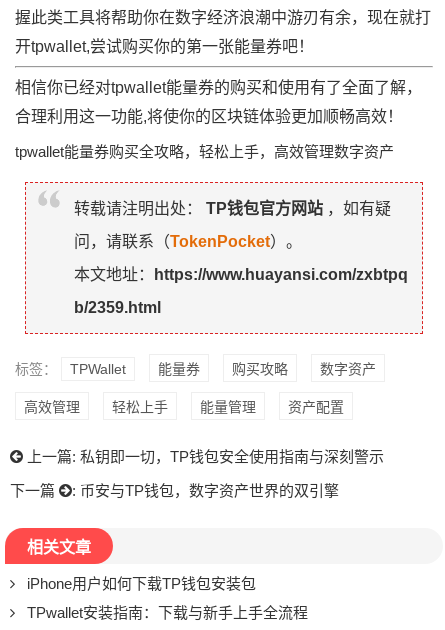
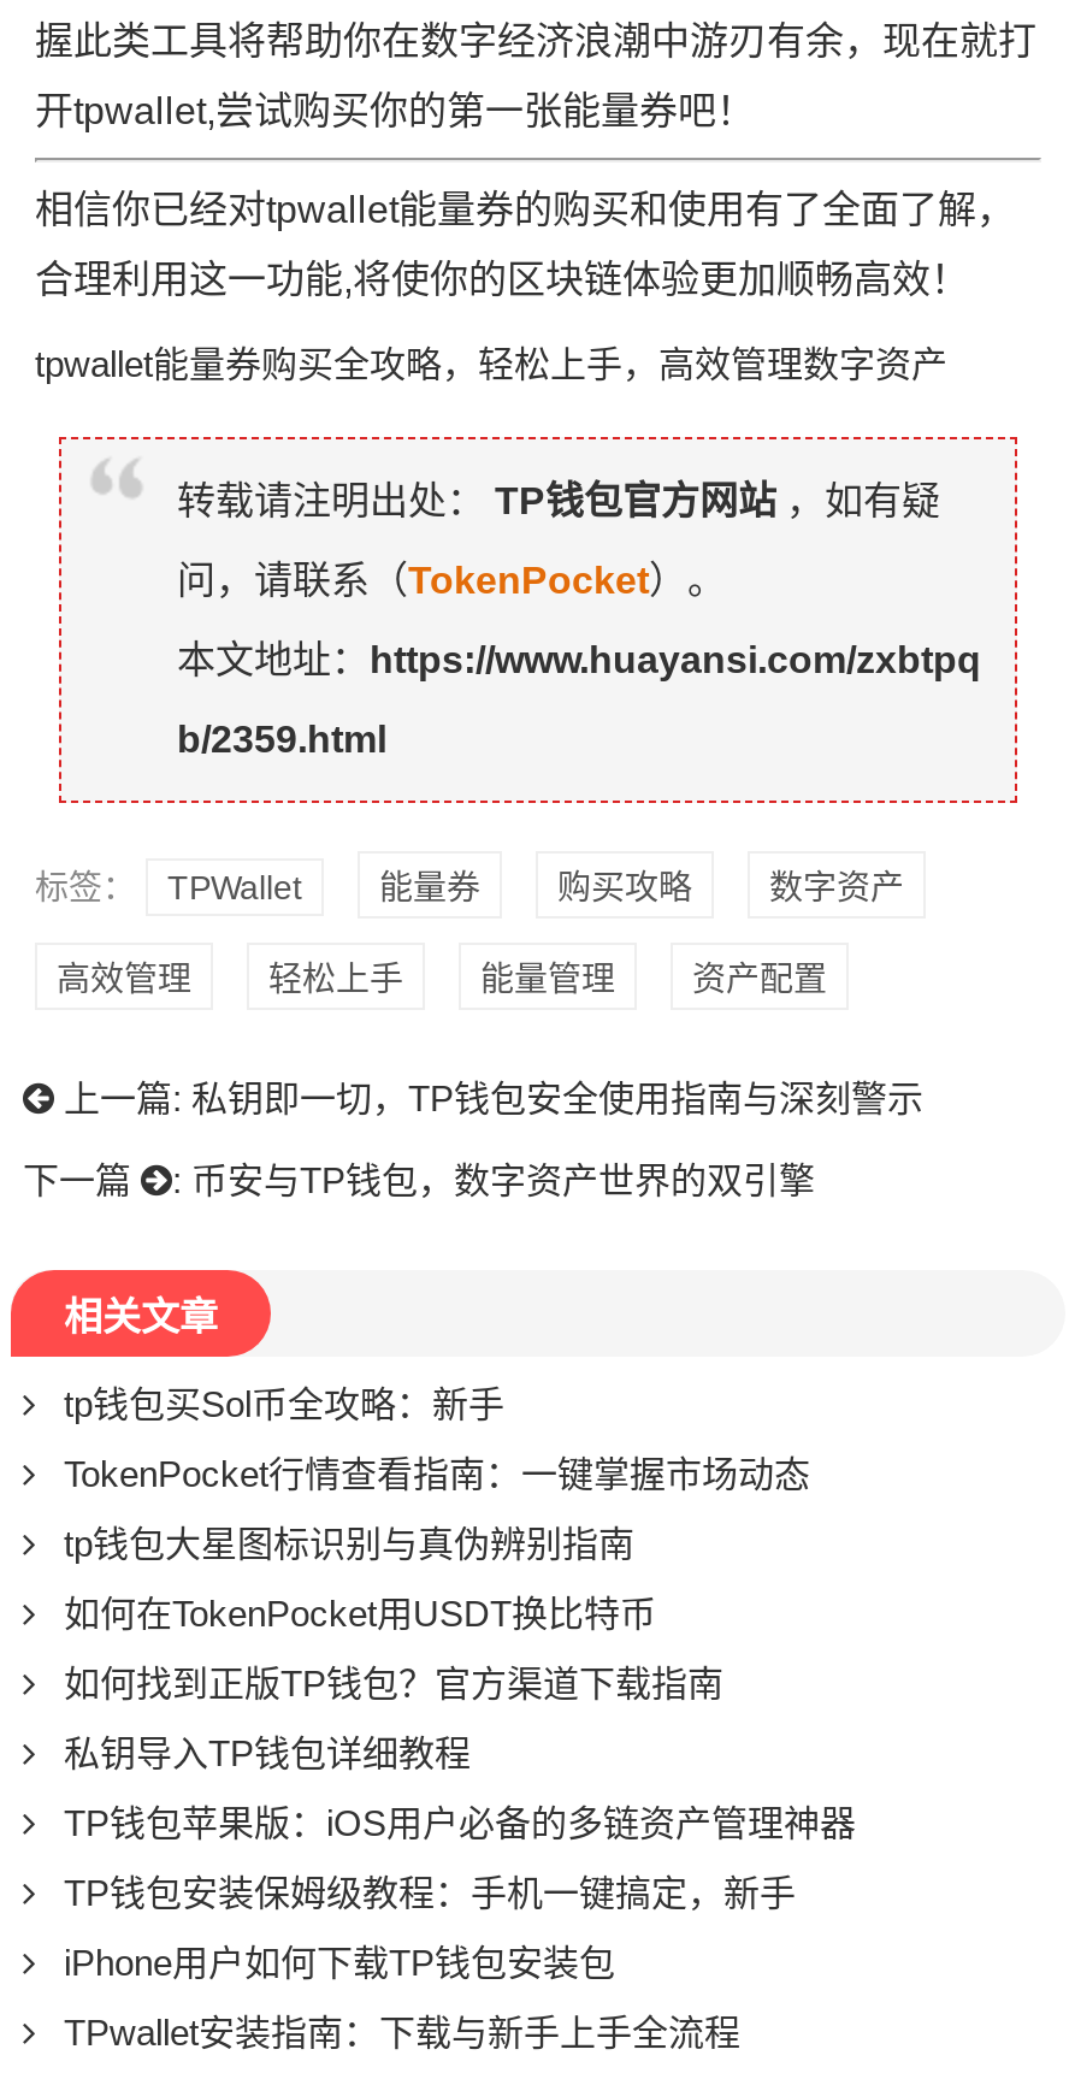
none -> [64,1383,856,1912] tp钱包买Sol币全攻略：新手 | TokenPocket行情查看指南：一键掌握市场动态 | tp钱包大星图标识别与真伪辨别指南 | 如何在TokenPocket用USDT换比特币 | 如何找到正版TP钱包？官方渠道下载指南 | 私钥导入TP钱包详细教程 | TP钱包苹果版：iOS用户必备的多链资产管理神器 | TP钱包安装保姆级教程：手机一键搞定，新手

